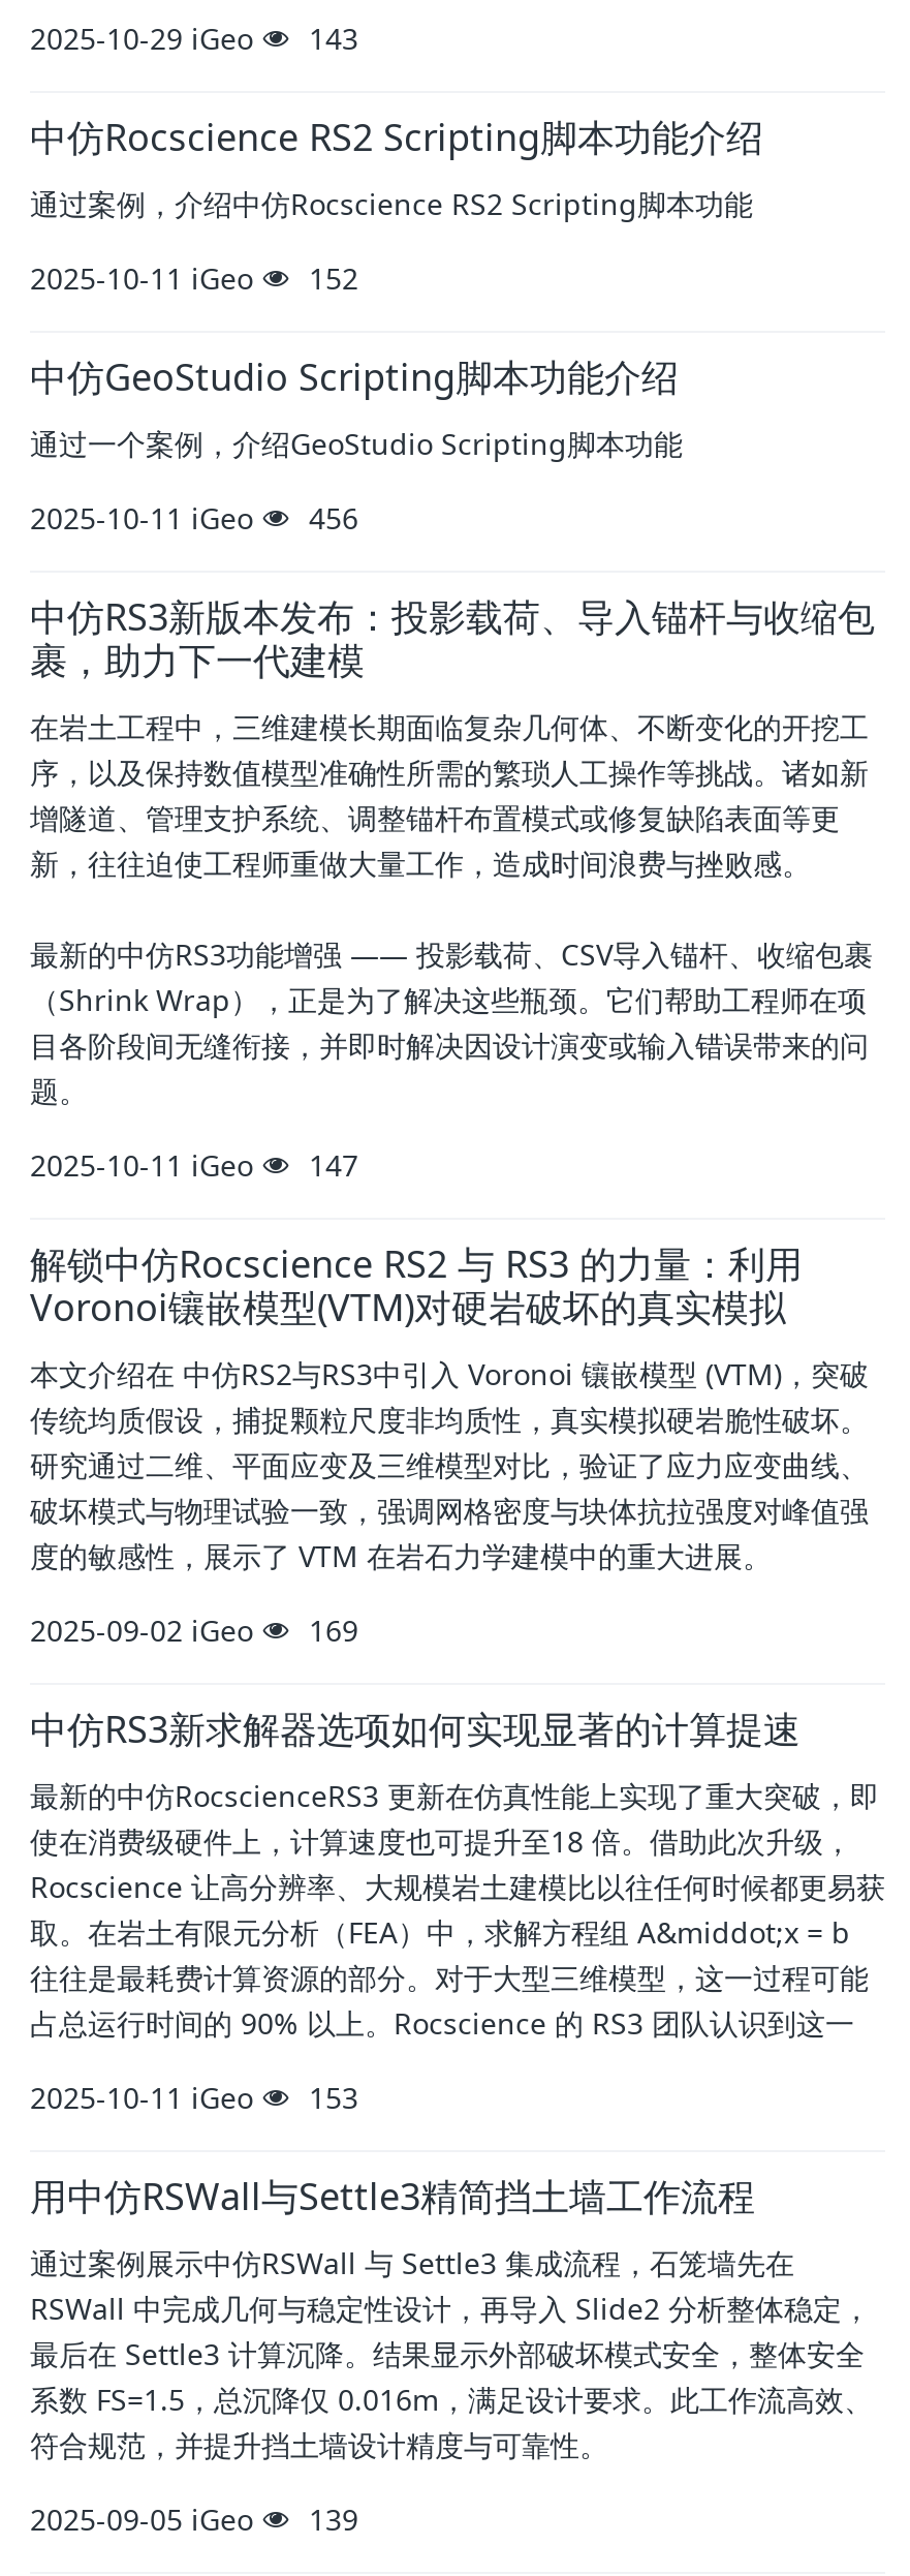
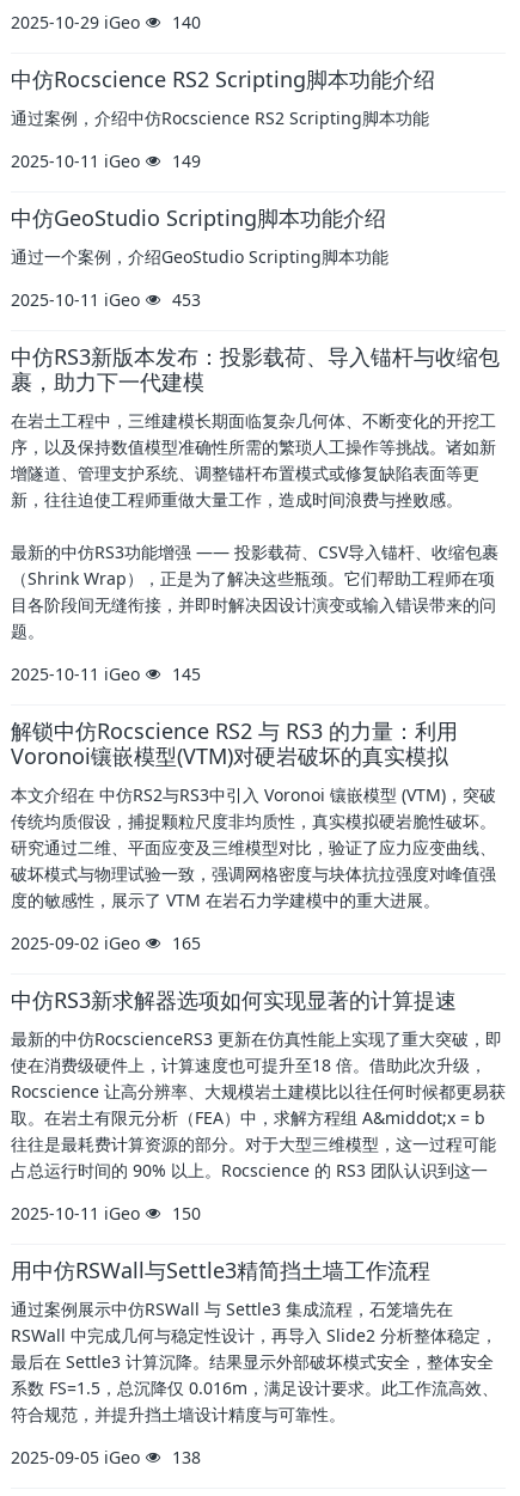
[30,19,358,58] 2025-10-29 iGeo 143 -> [11,11,201,33] 2025-10-29 iGeo 140
[30,258,358,298] 2025-10-11 iGeo 152 -> [11,149,201,172] 2025-10-11 iGeo 149
[30,498,358,538] 2025-10-11 iGeo 456 -> [11,288,201,311] 2025-10-11 iGeo 453
[30,1145,358,1185] 2025-10-11 iGeo 147 -> [11,662,201,685] 2025-10-11 iGeo 145
[30,1611,358,1650] 2025-09-02 iGeo 169 -> [11,932,201,954] 2025-09-02 iGeo 165
[30,2078,358,2117] 2025-10-11 iGeo 153 -> [11,1202,201,1225] 2025-10-11 iGeo 150
[30,2500,358,2539] 2025-09-05 iGeo 139 -> [11,1446,201,1468] 2025-09-05 iGeo 138

